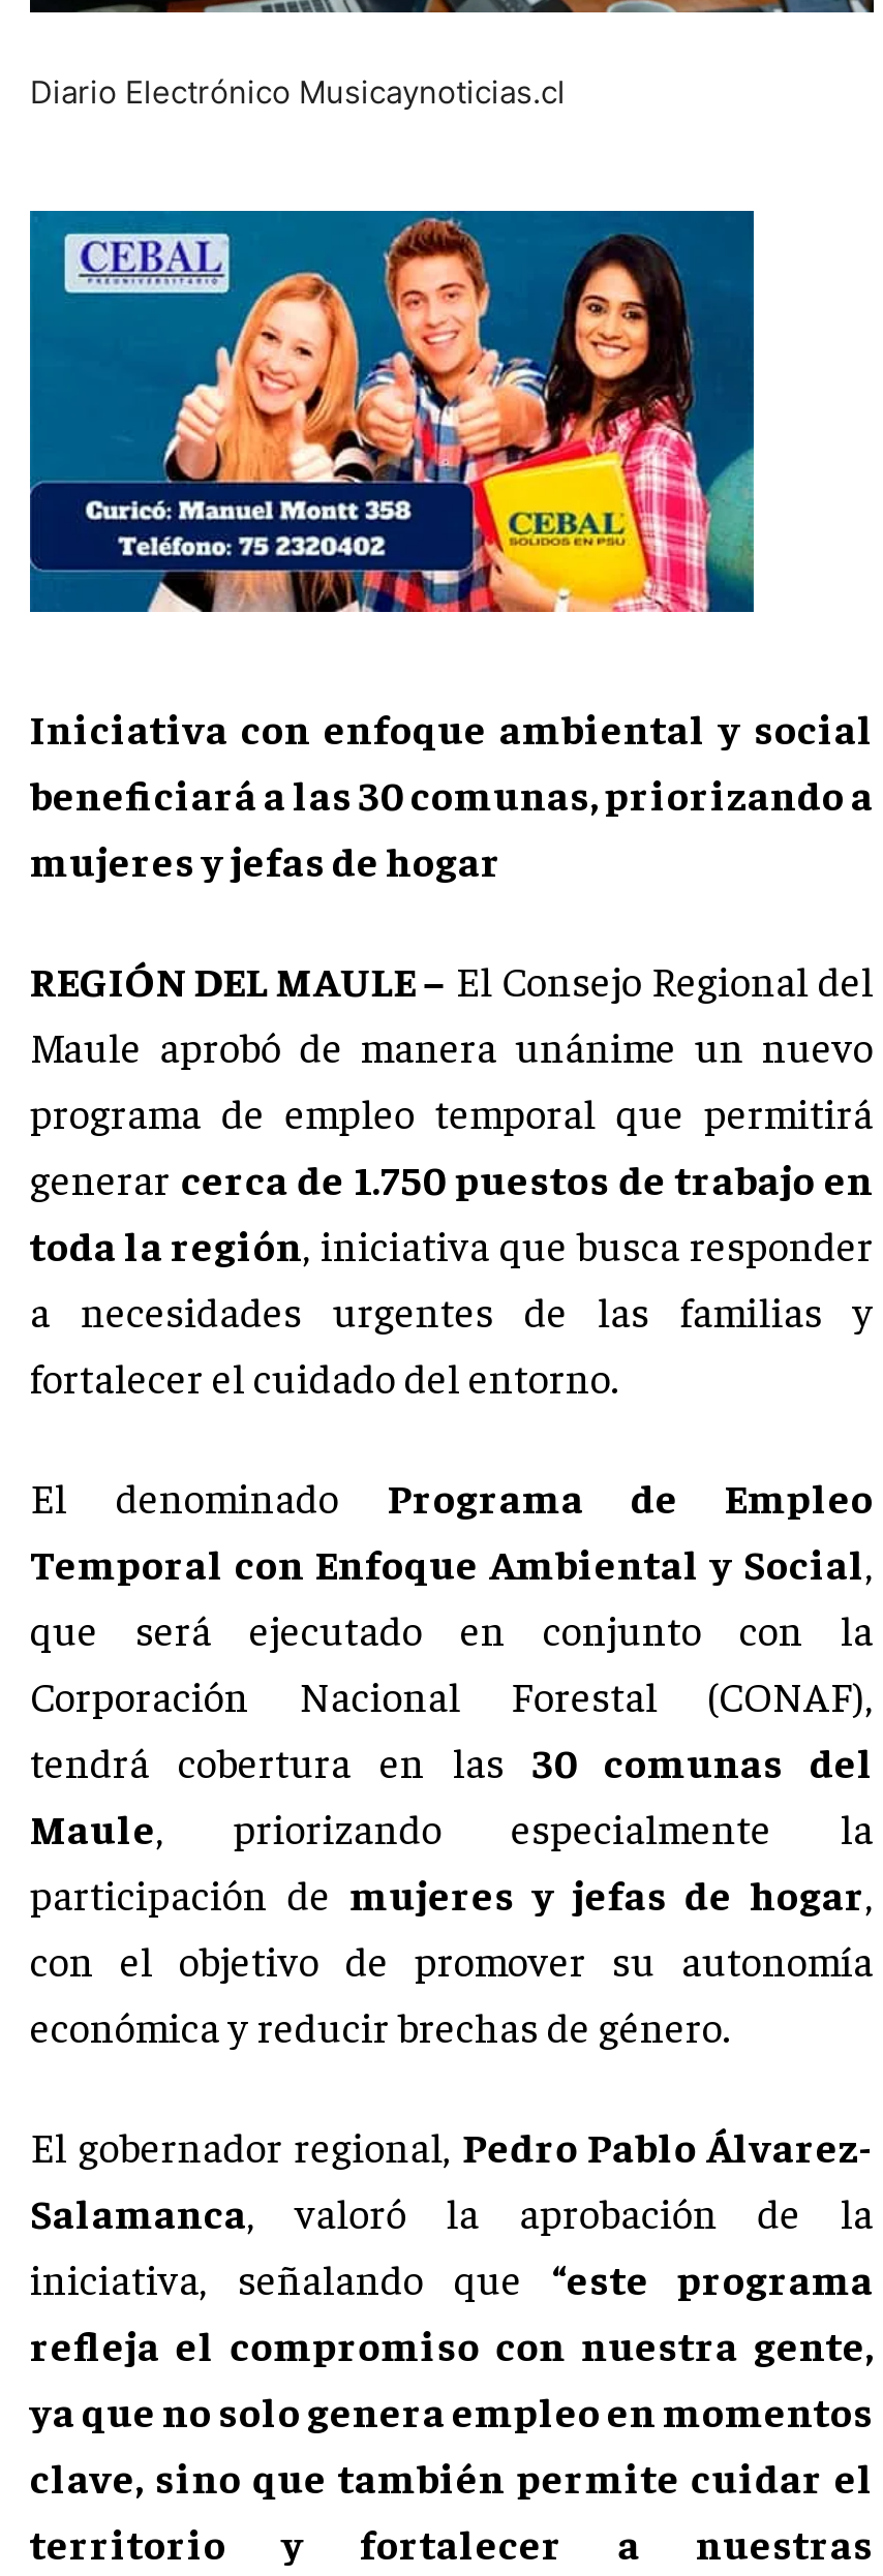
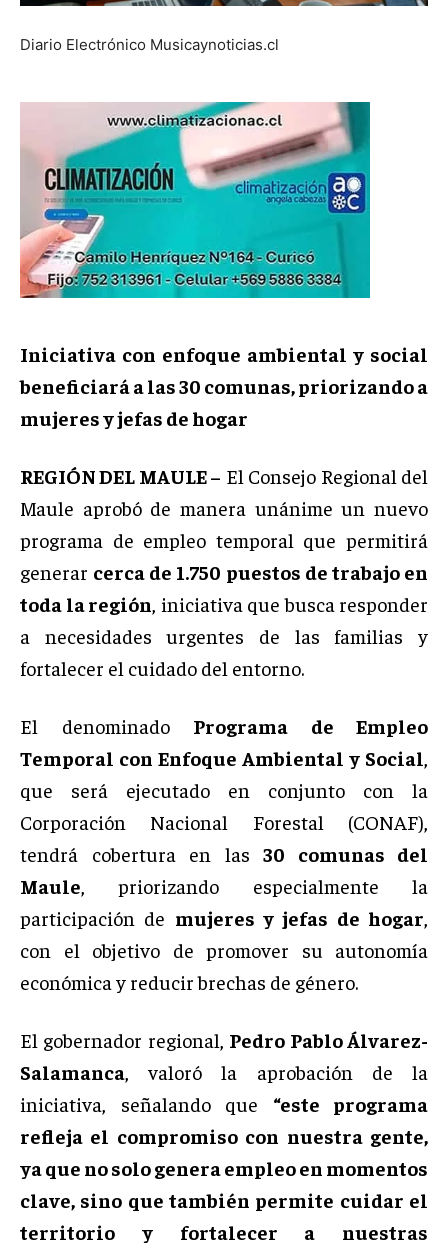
[28,209,754,614] [image] -> [19,101,371,299] [image]

